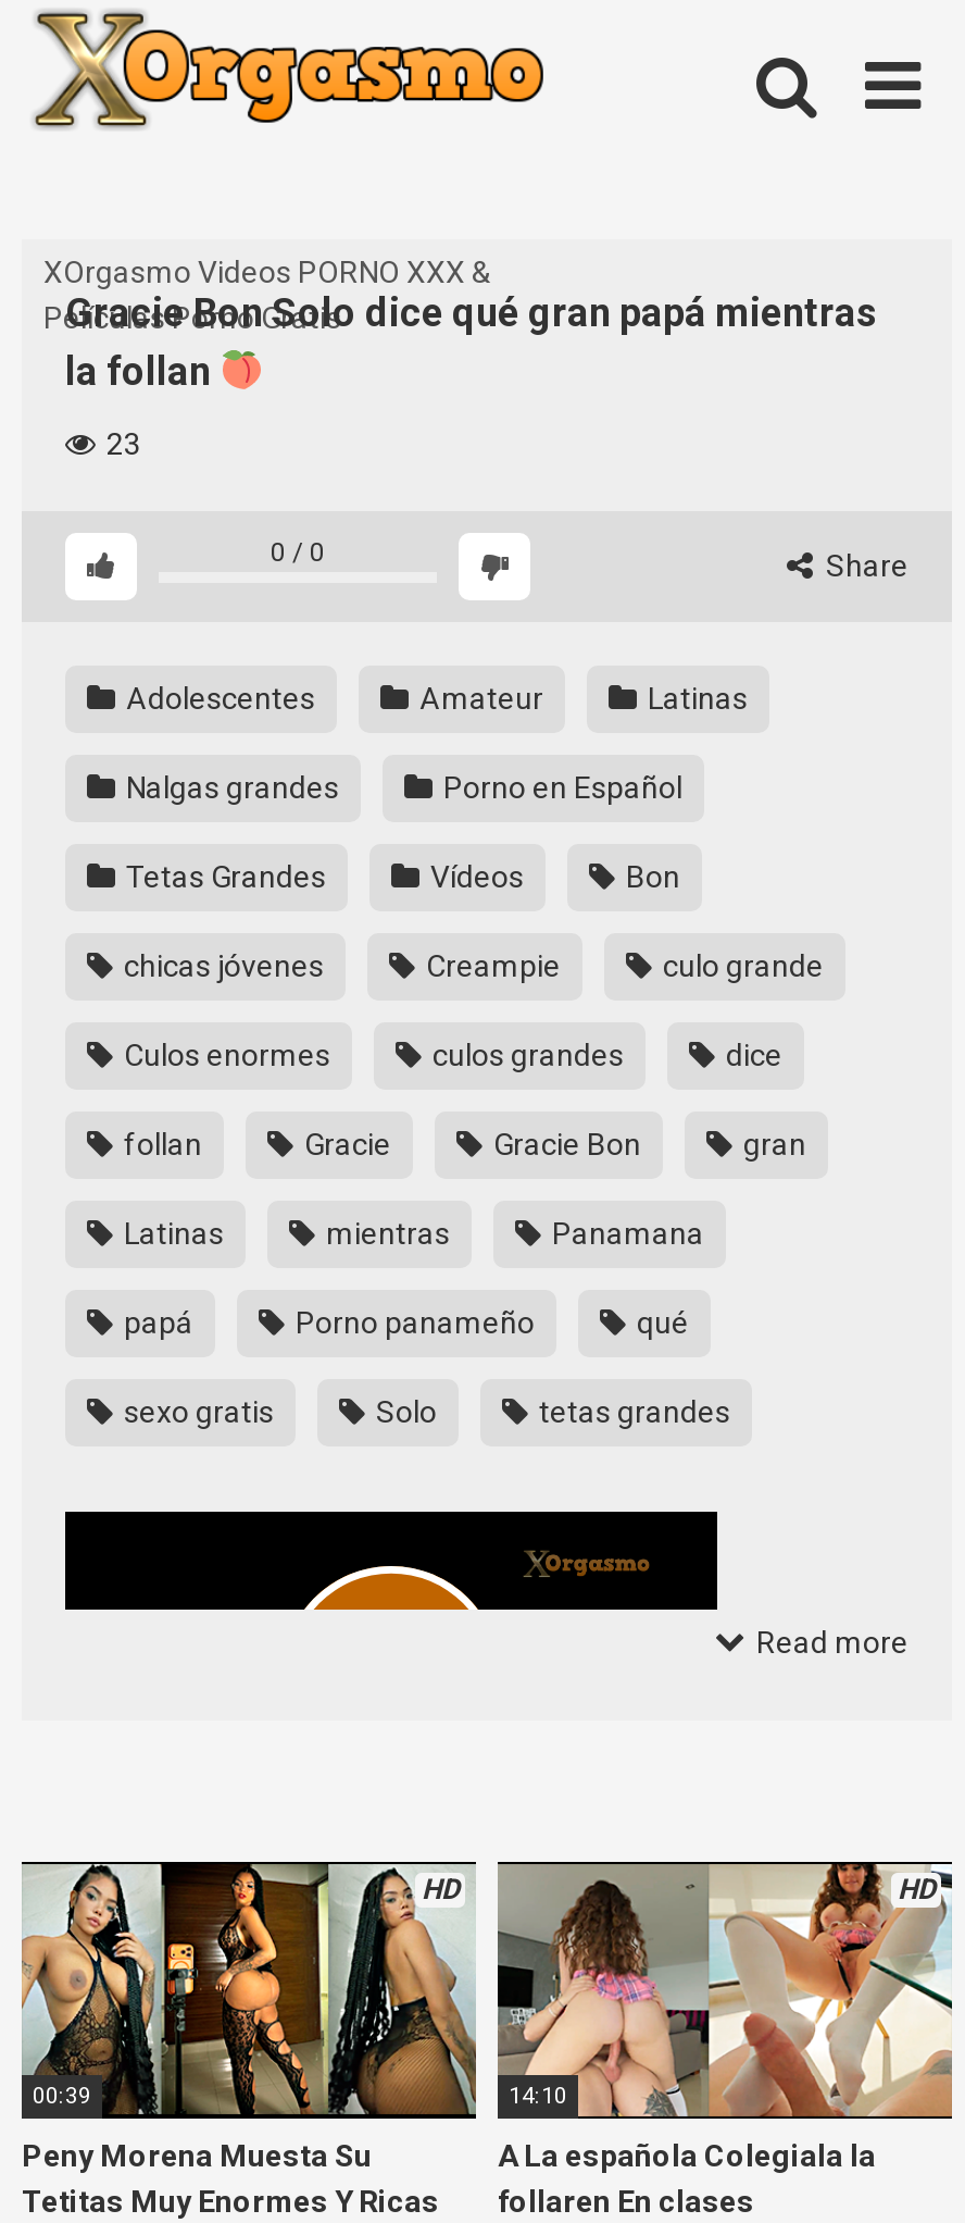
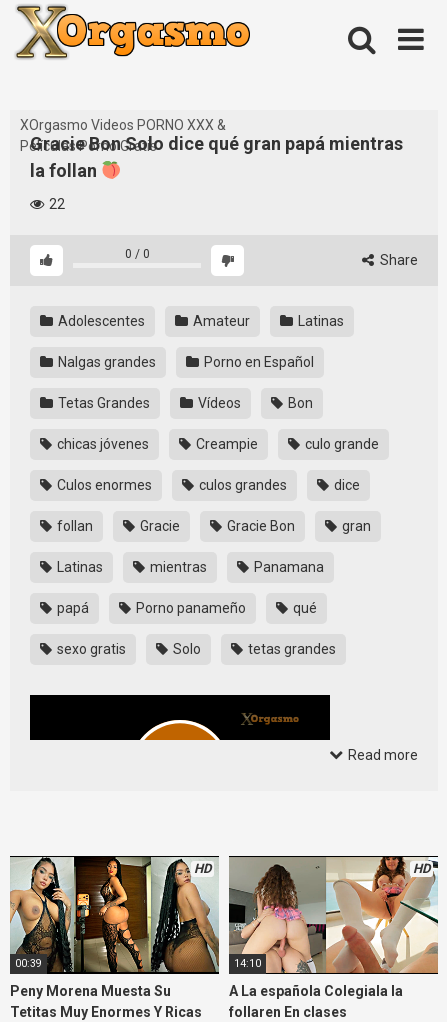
[100,426,141,461] 23 -> [46,196,65,212] 22

